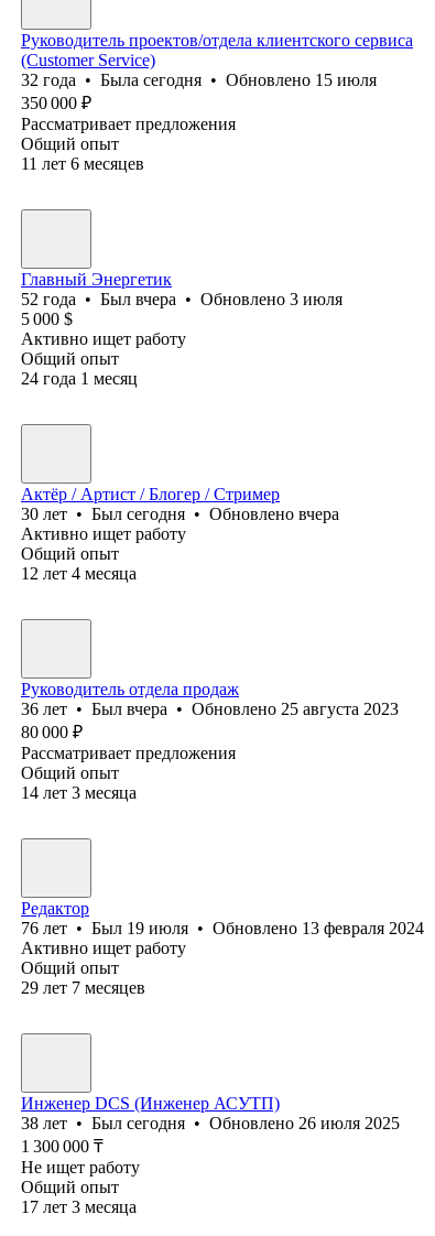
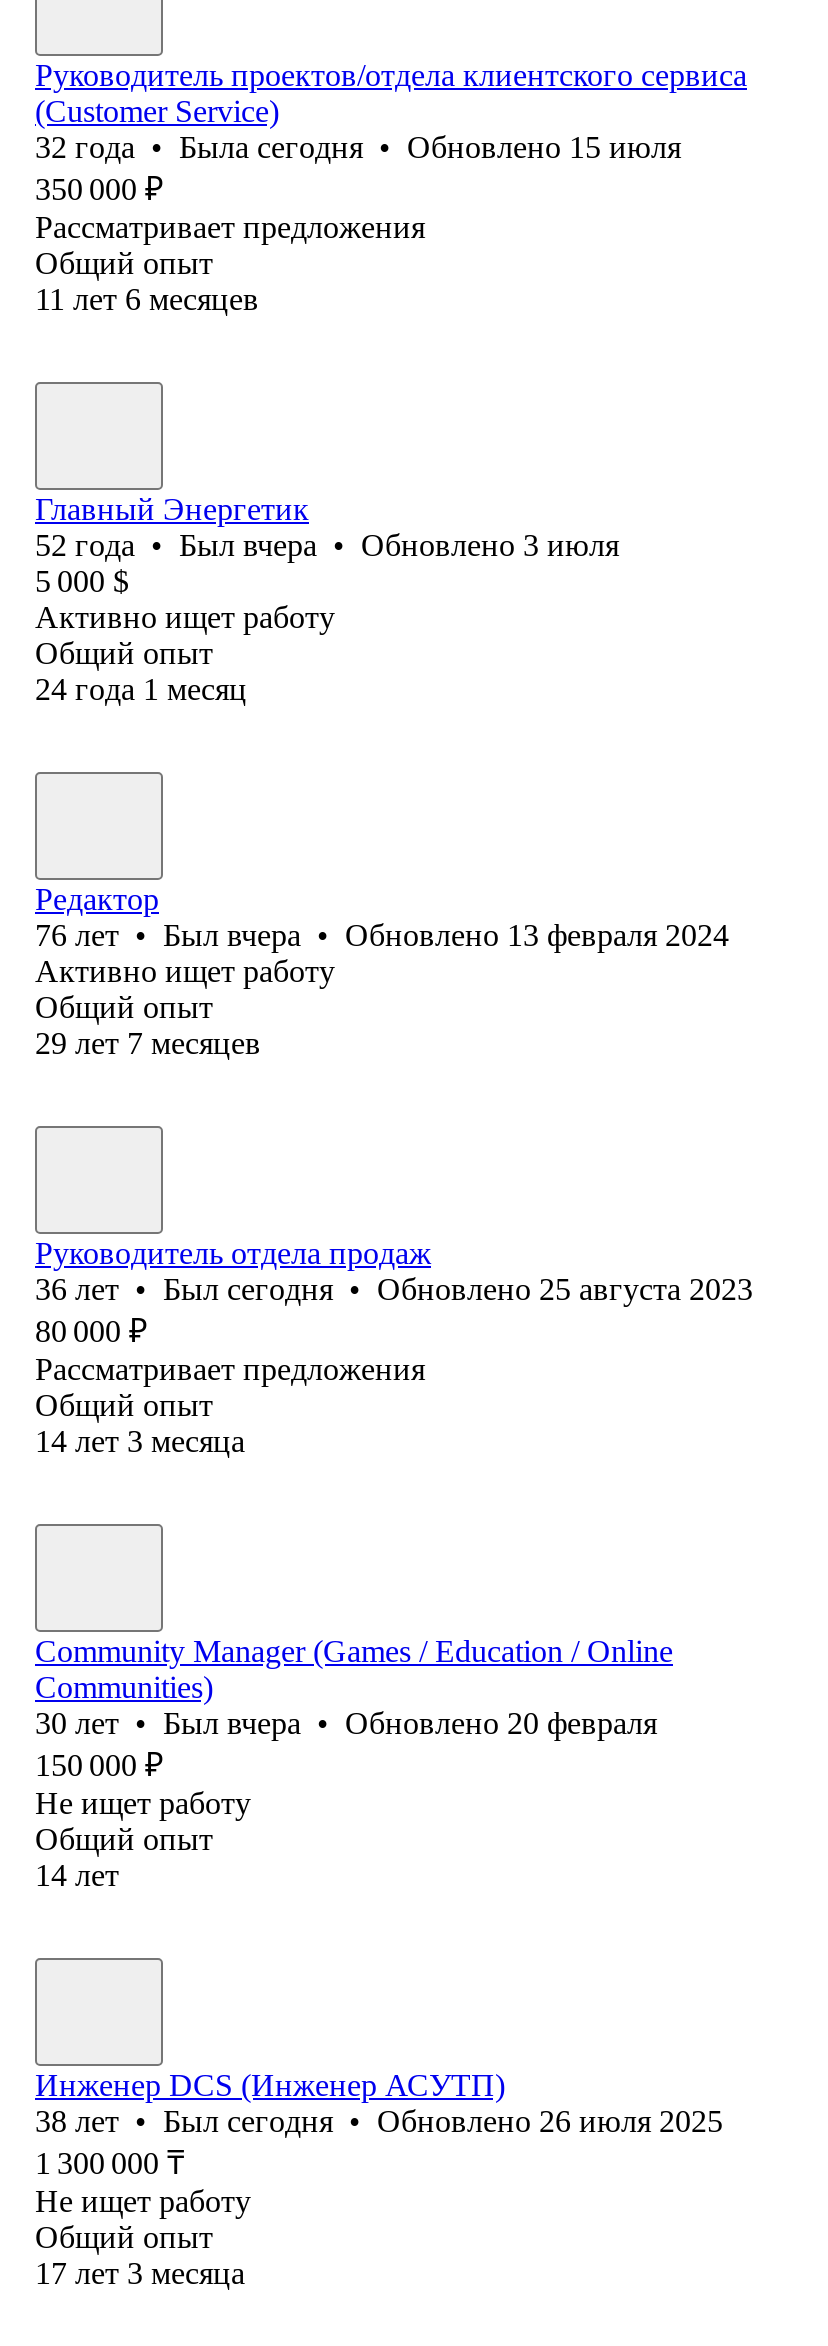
[21,485,339,523] Актёр / Артист / Блогер / Стример | 30 лет • Был сегодня • Обновлено вчера -> [35,882,729,952] Редактор | 76 лет • Был вчера • Обновлено 13 февраля 2024
[21,564,137,583] 12 лет 4 месяца -> [35,1026,261,1060] 29 лет 7 месяцев
[21,699,399,718] 36 лет • Был вчера • Обновлено 25 августа 2023 -> [35,1272,753,1306] 36 лет • Был сегодня • Обновлено 25 августа 2023
[21,899,424,957] Редактор | 76 лет • Был 19 июля • Обновлено 13 февраля 2024 | Активно ищет работу -> [35,1634,673,1820] Community Manager (Games / Education / Online | Communities) | 30 лет • Был вчера • Обновлено 20 февраля | 150 000 ₽ | Не ищет работу
[21,978,145,997] 29 лет 7 месяцев -> [35,1858,119,1892] 14 лет

